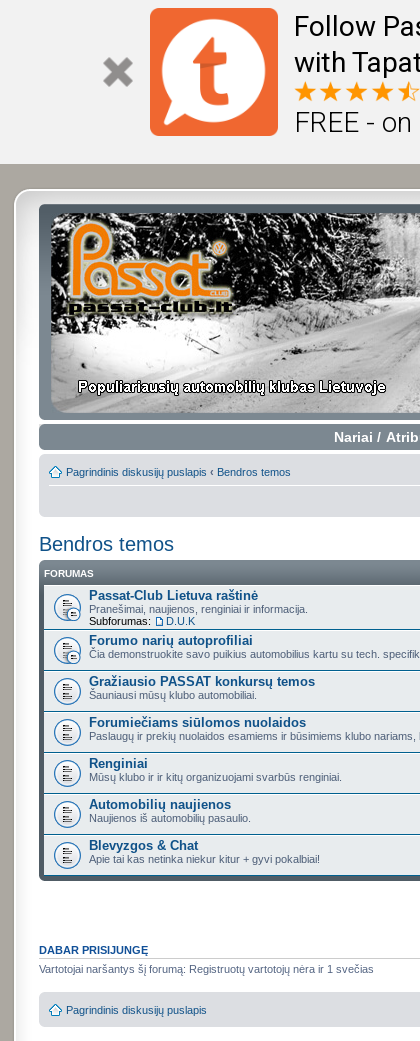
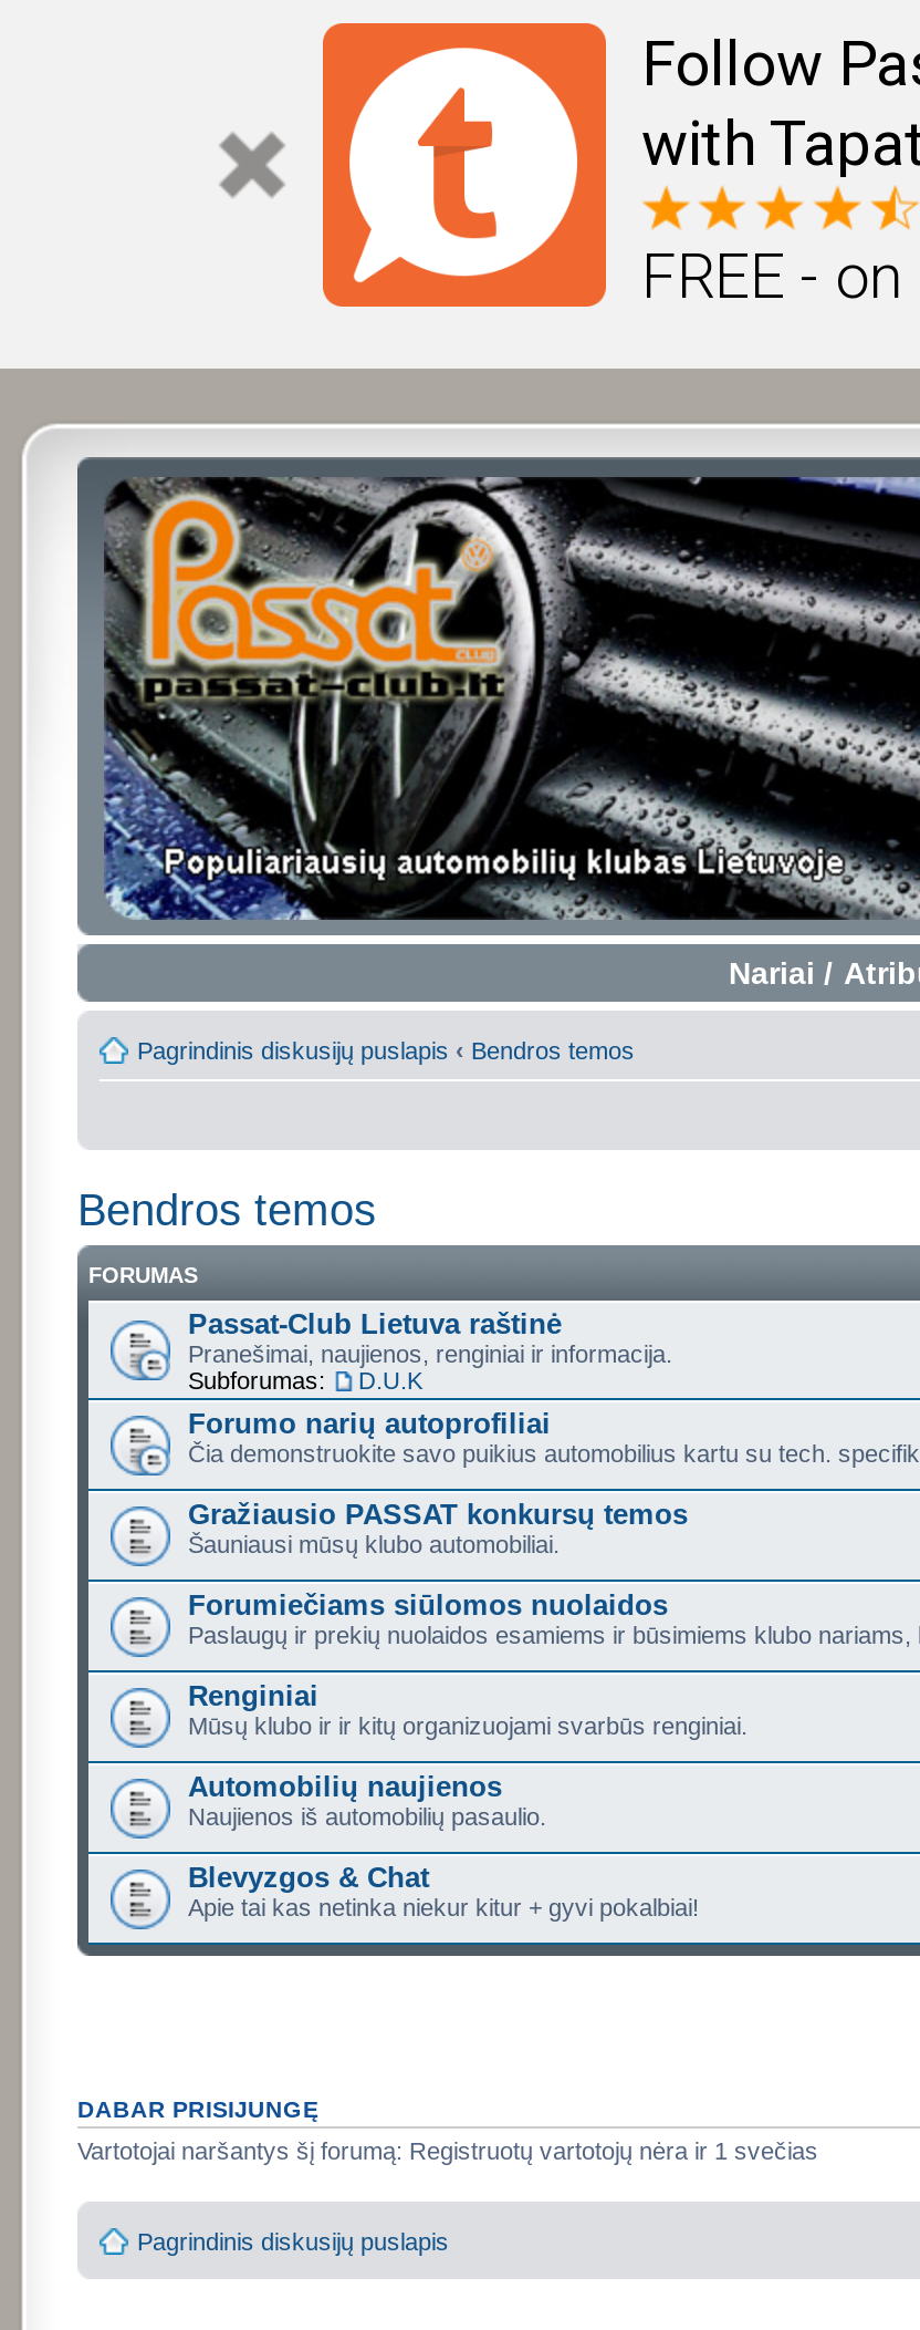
[51,212,417,413] [image] -> [104,475,913,922] [image]

